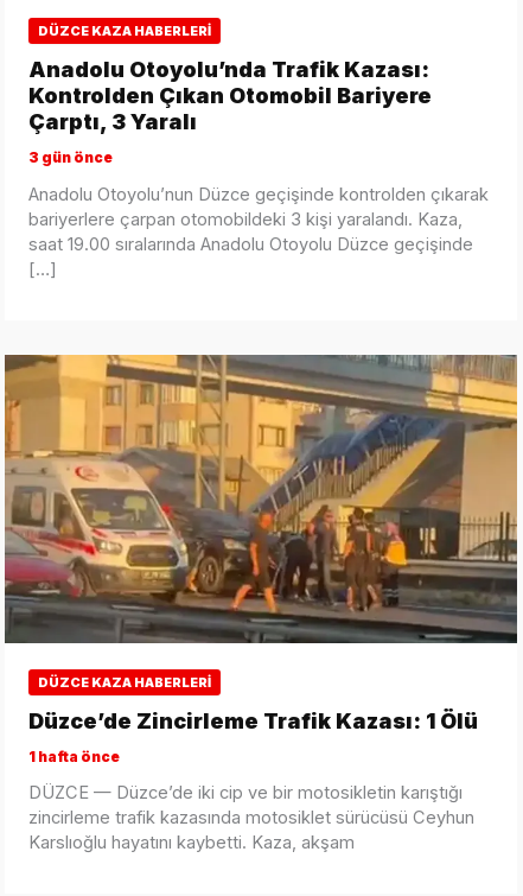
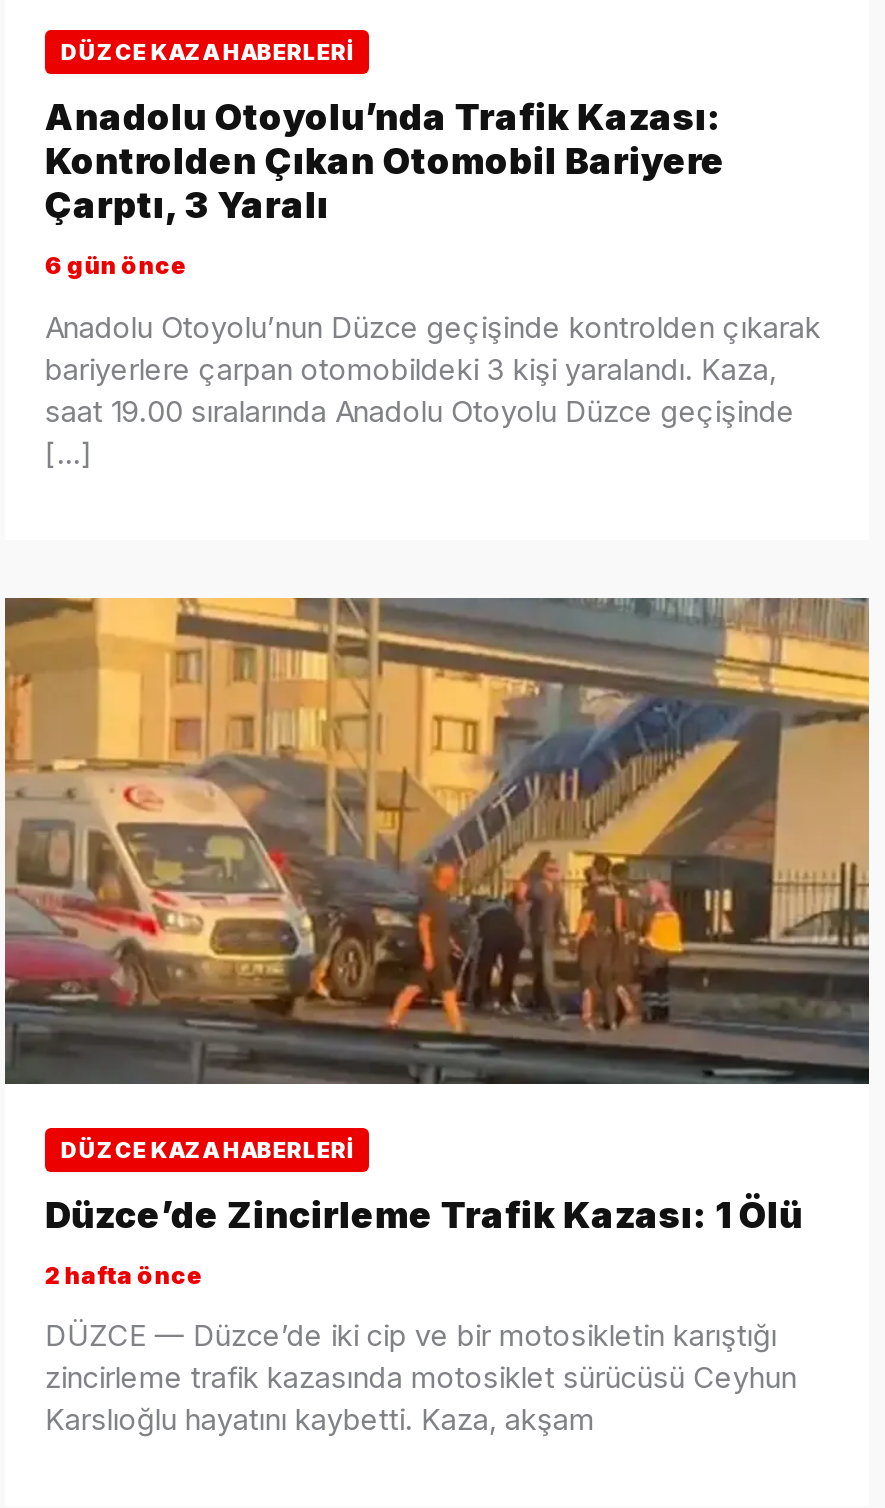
[28,149,113,166] 3 gün önce -> [45,252,187,280] 6 gün önce
[28,748,120,765] 1 hafta önce -> [45,1261,203,1289] 2 hafta önce

